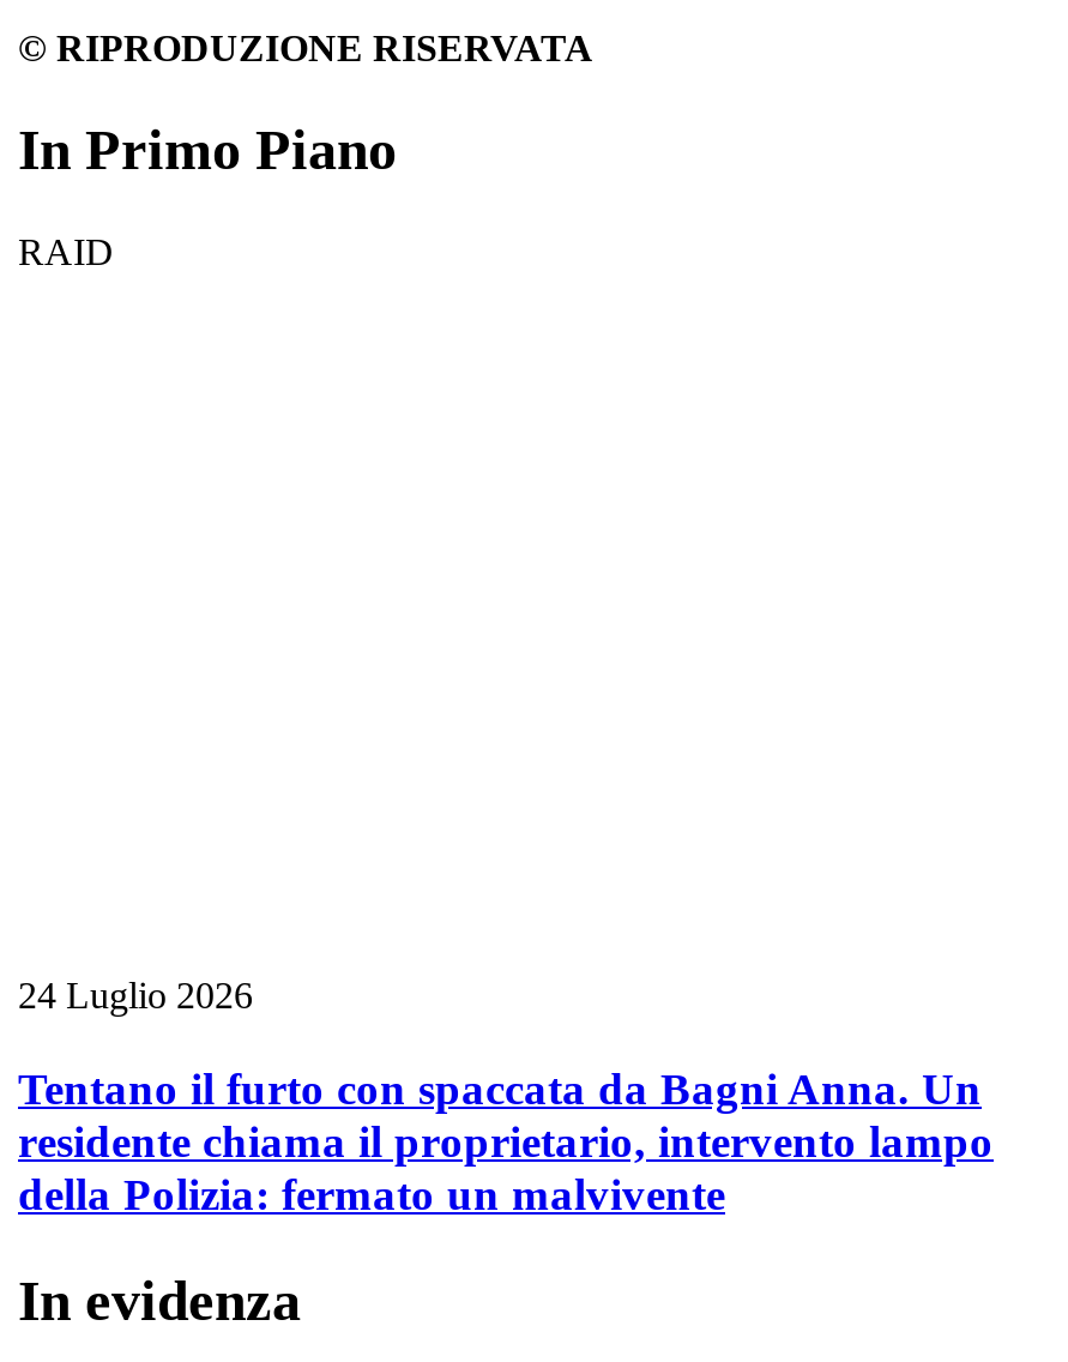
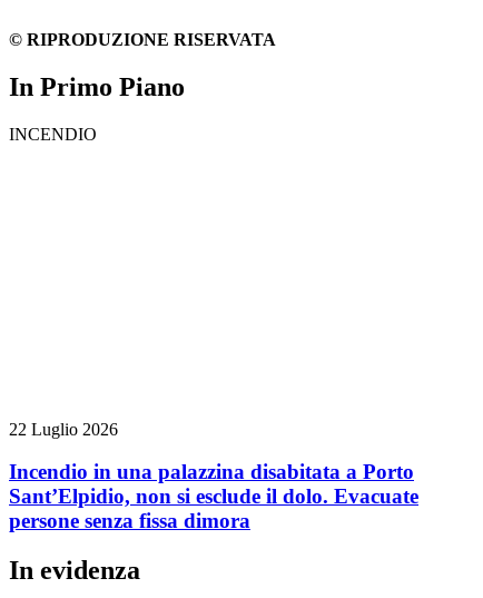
[18,230,114,271] RAID -> [9,124,97,143] INCENDIO
[18,975,253,1016] 24 Luglio 2026 -> [9,419,118,438] 22 Luglio 2026
[18,1063,994,1219] Tentano il furto con spaccata da Bagni Anna. Un | residente chiama il proprietario, intervento lampo | della Polizia: fermato un malvivente -> [9,460,418,533] Incendio in una palazzina disabitata a Porto | Sant’Elpidio, non si esclude il dolo. Evacuate | persone senza fissa dimora

